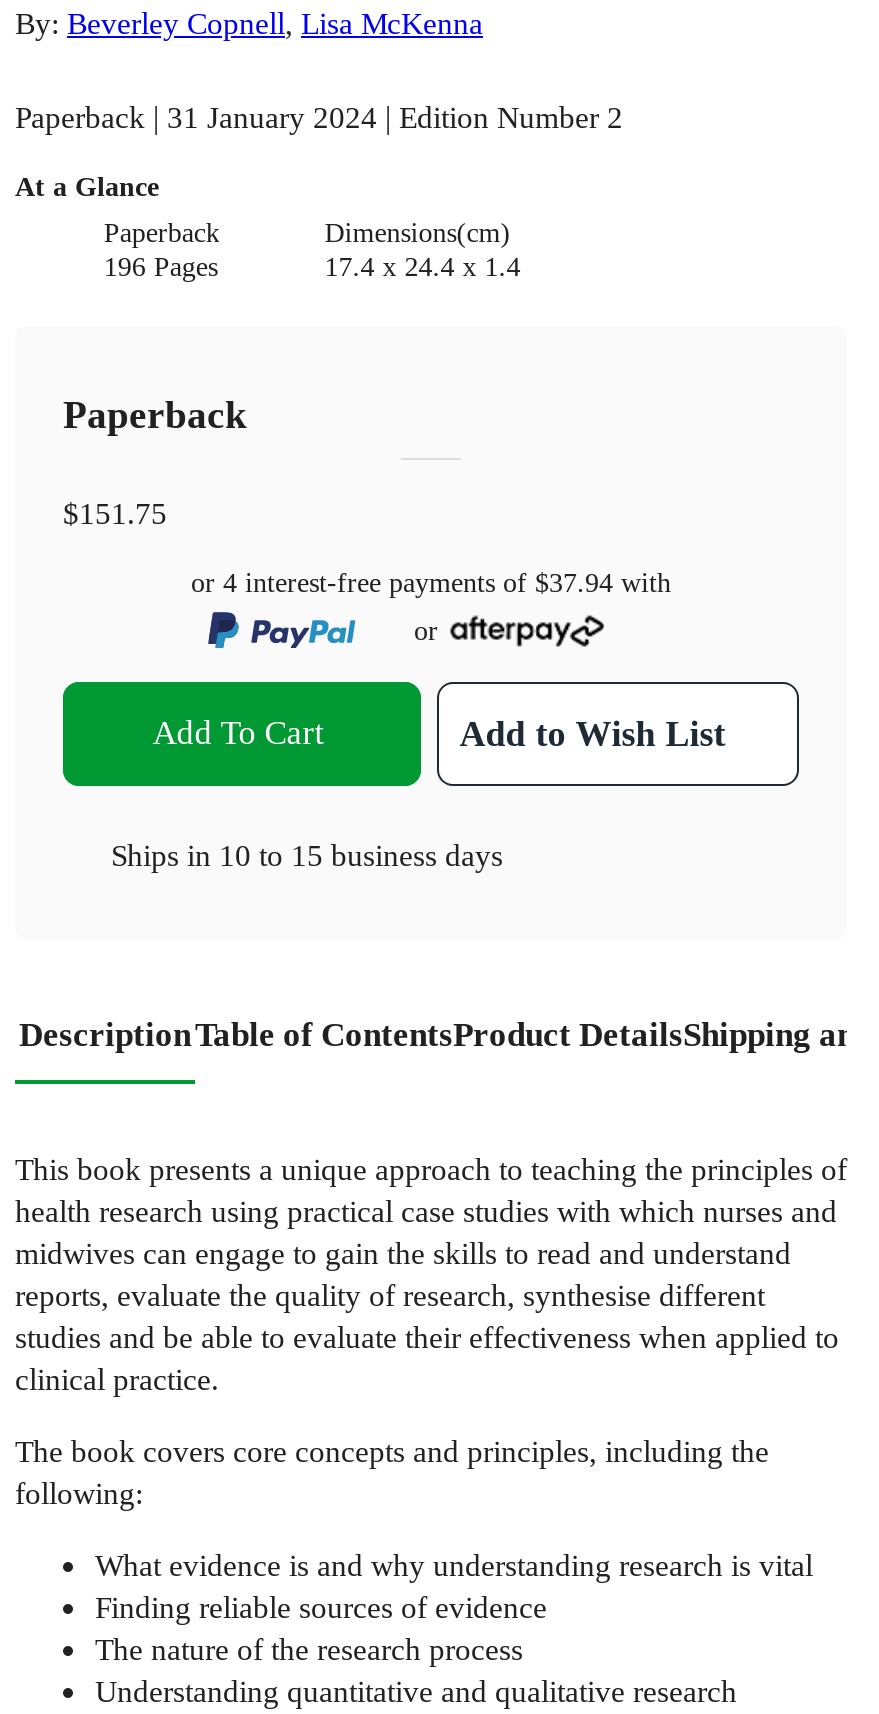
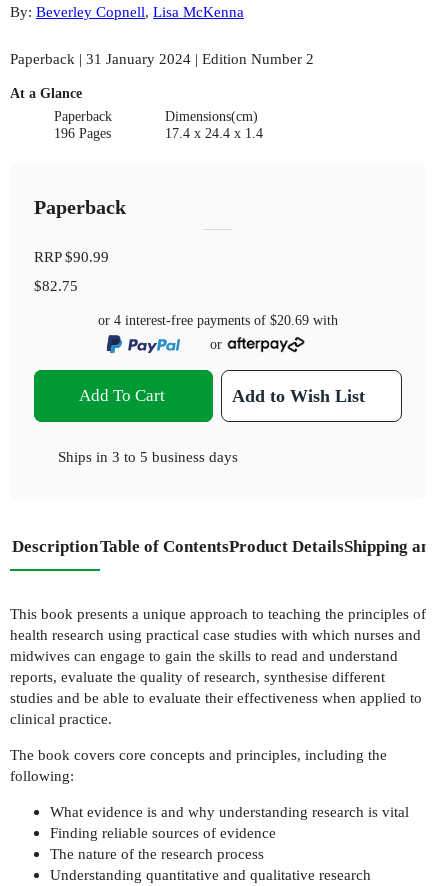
[63,495,671,597] $151.75 | or 4 interest-free payments of $37.94 with -> [34,248,338,328] RRP $90.99 | $82.75 | or 4 interest-free payments of $20.69 with
[111,838,503,872] Ships in 10 to 15 business days -> [58,448,238,465] Ships in 3 to 5 business days

